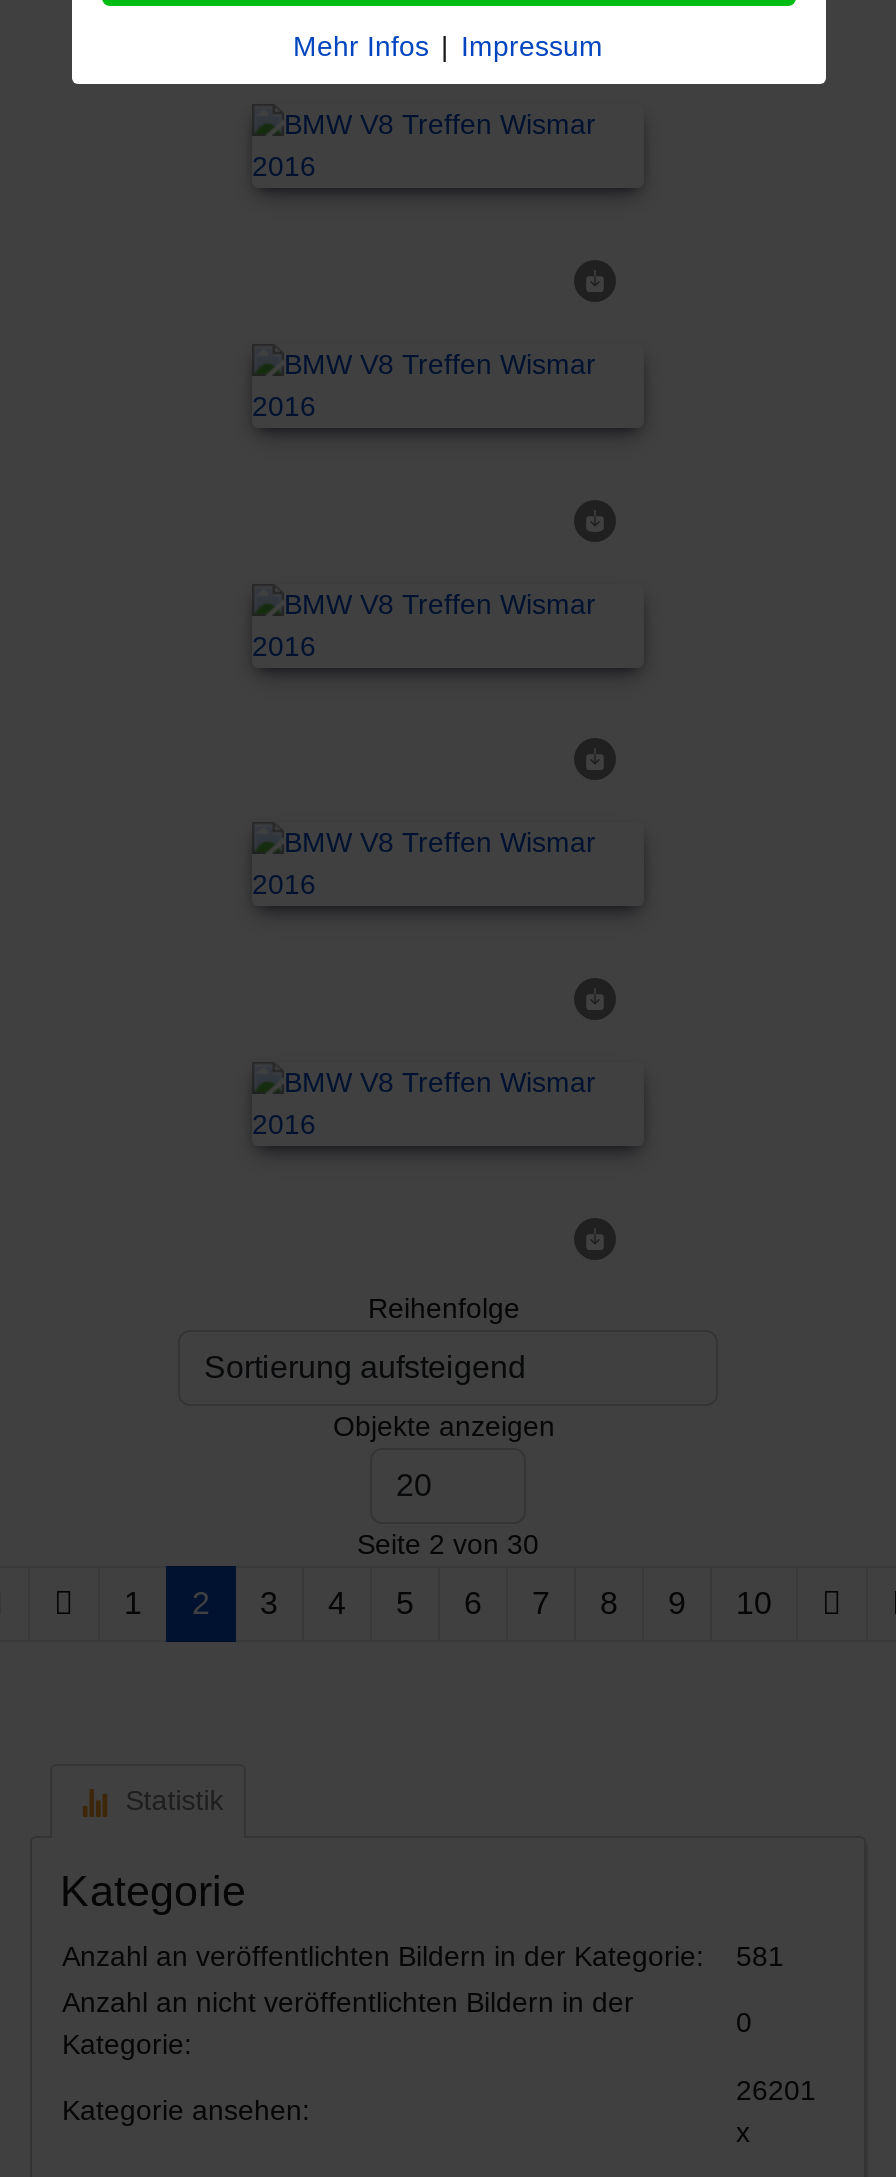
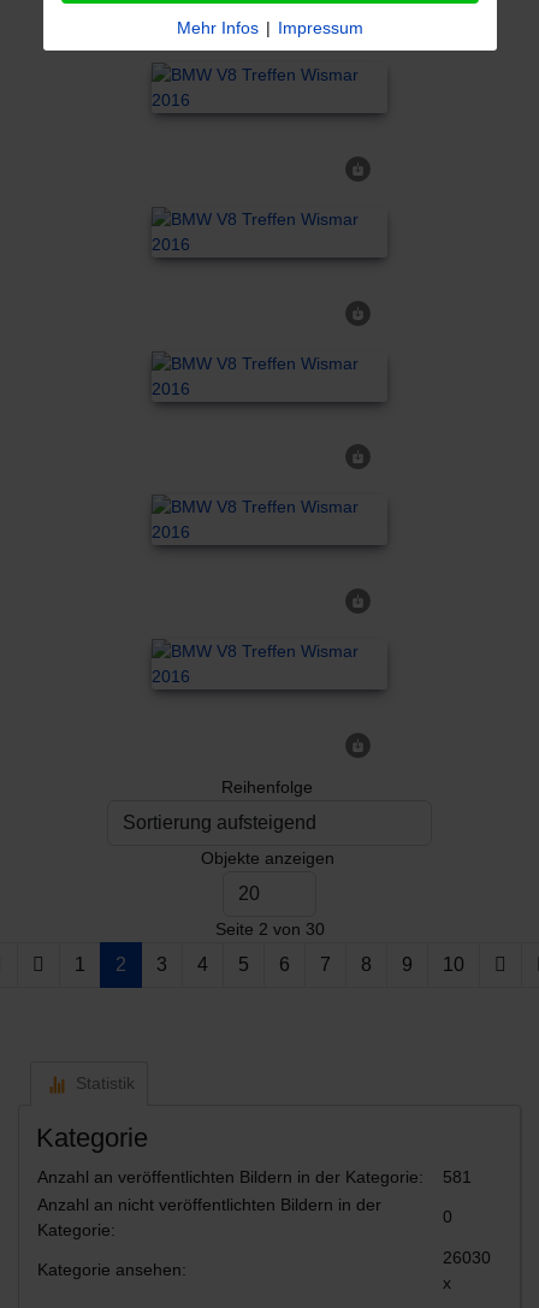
[736,2074,816,2106] 26201 -> [443,1248,491,1267] 26030

